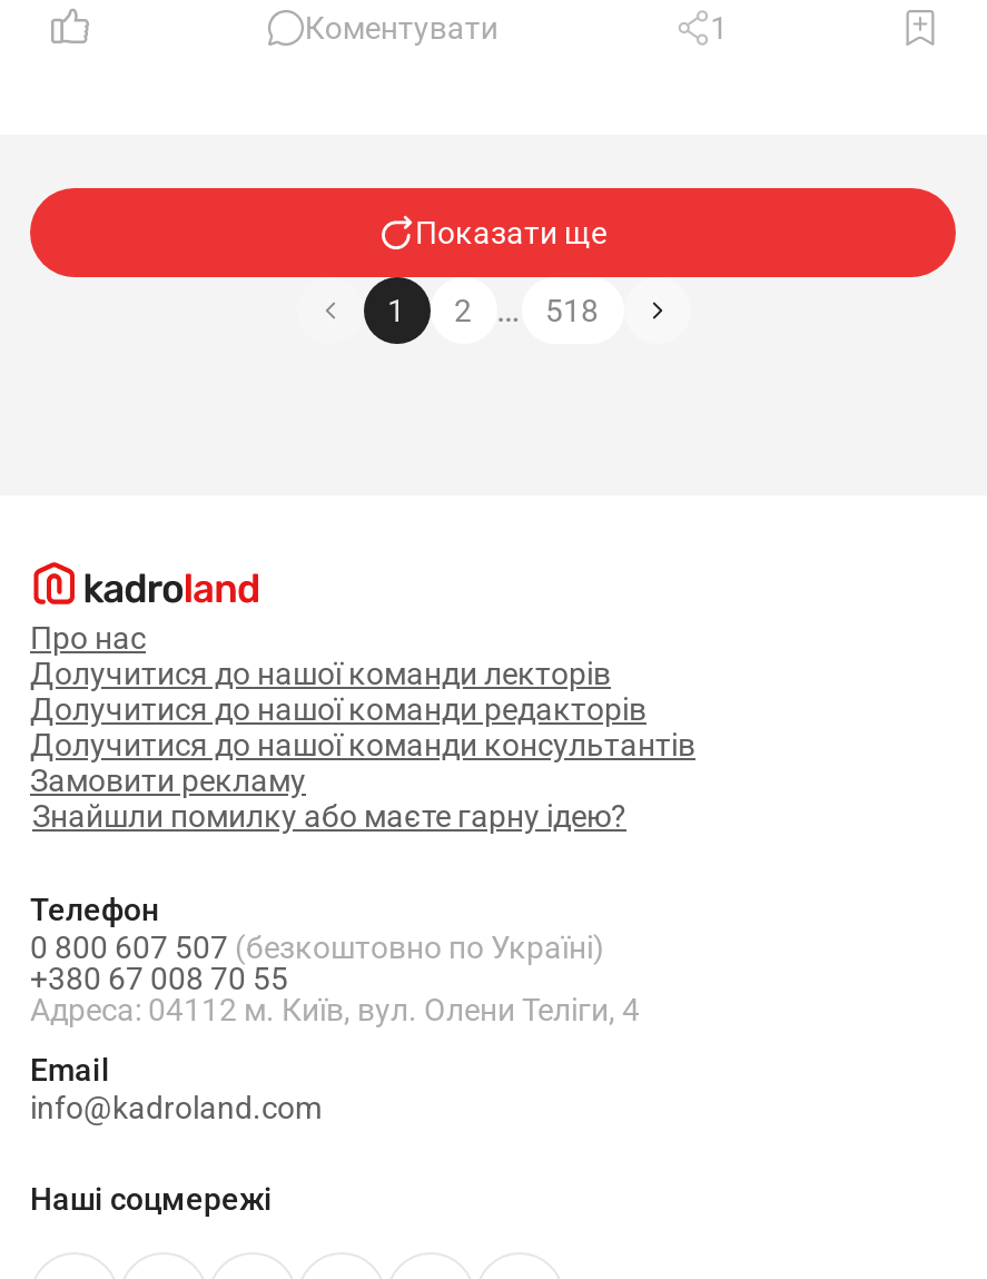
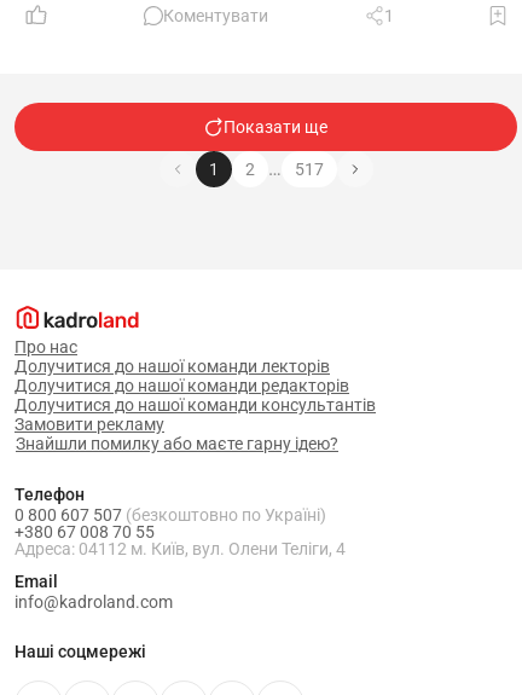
[545,293,599,328] 518 -> [294,160,323,179] 517

